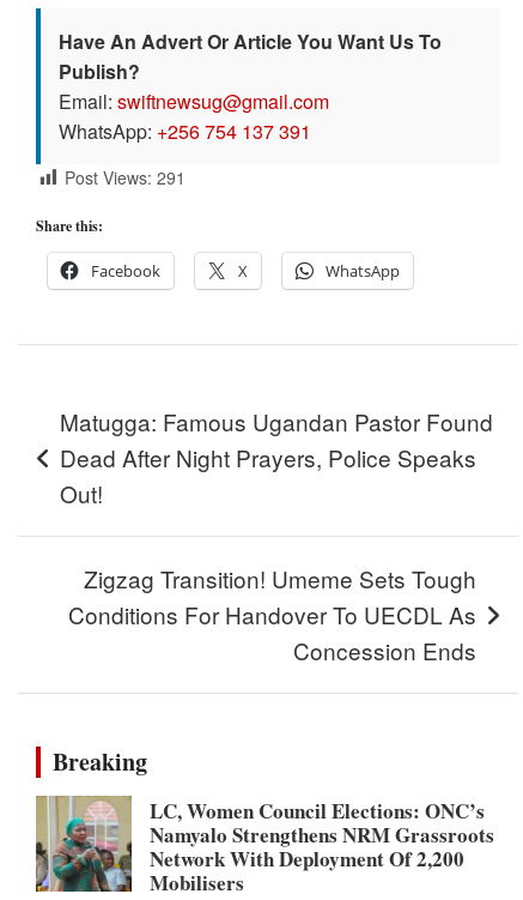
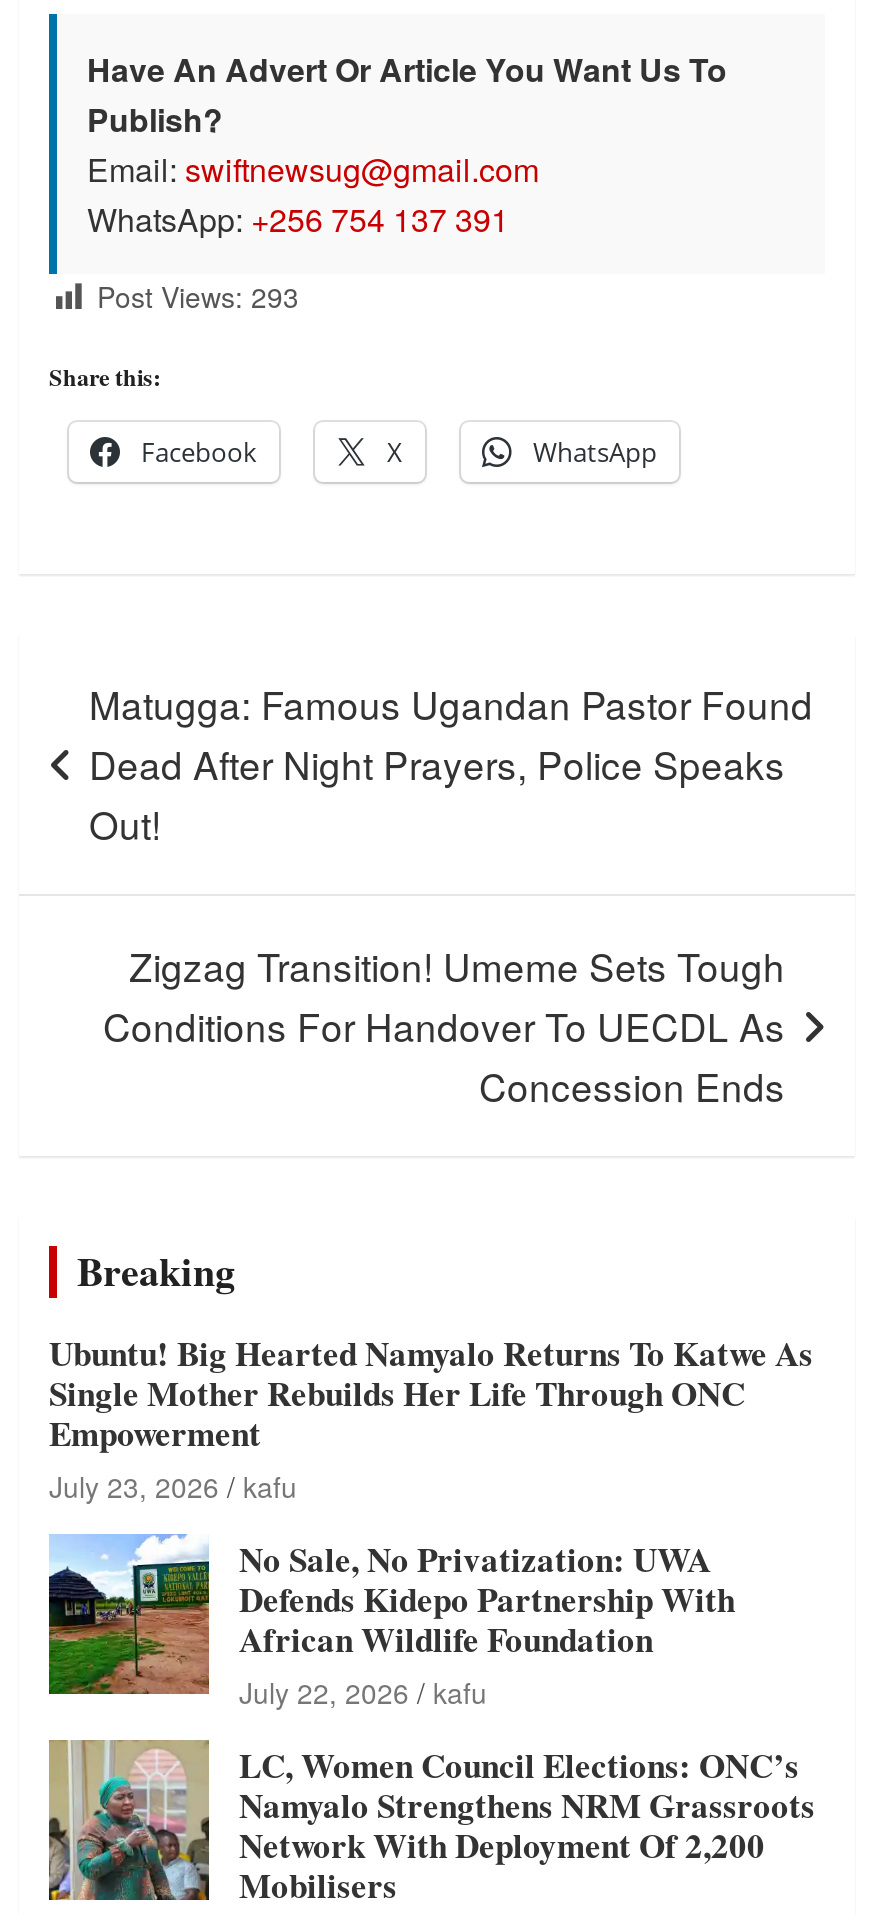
[65,165,186,189] Post Views: 291 -> [97,275,299,315] Post Views: 293
none -> [47,1328,813,1712] [image] | Ubuntu! Big Hearted Namyalo Returns To Katwe As | Single Mother Rebuilds Her Life Through ONC | Empowerment | July 23, 2026 kafu | No Sale, No Privatization: UWA | Defends Kidepo Partnership With | African Wildlife Foundation | July 22, 2026 kafu

